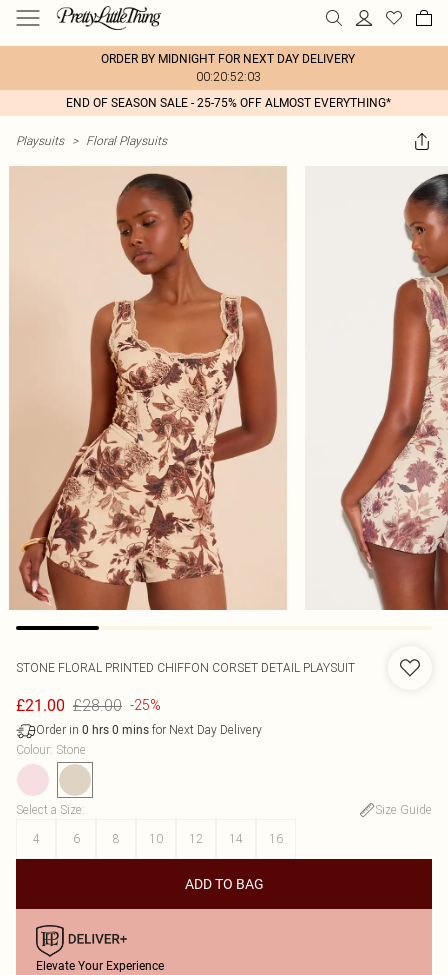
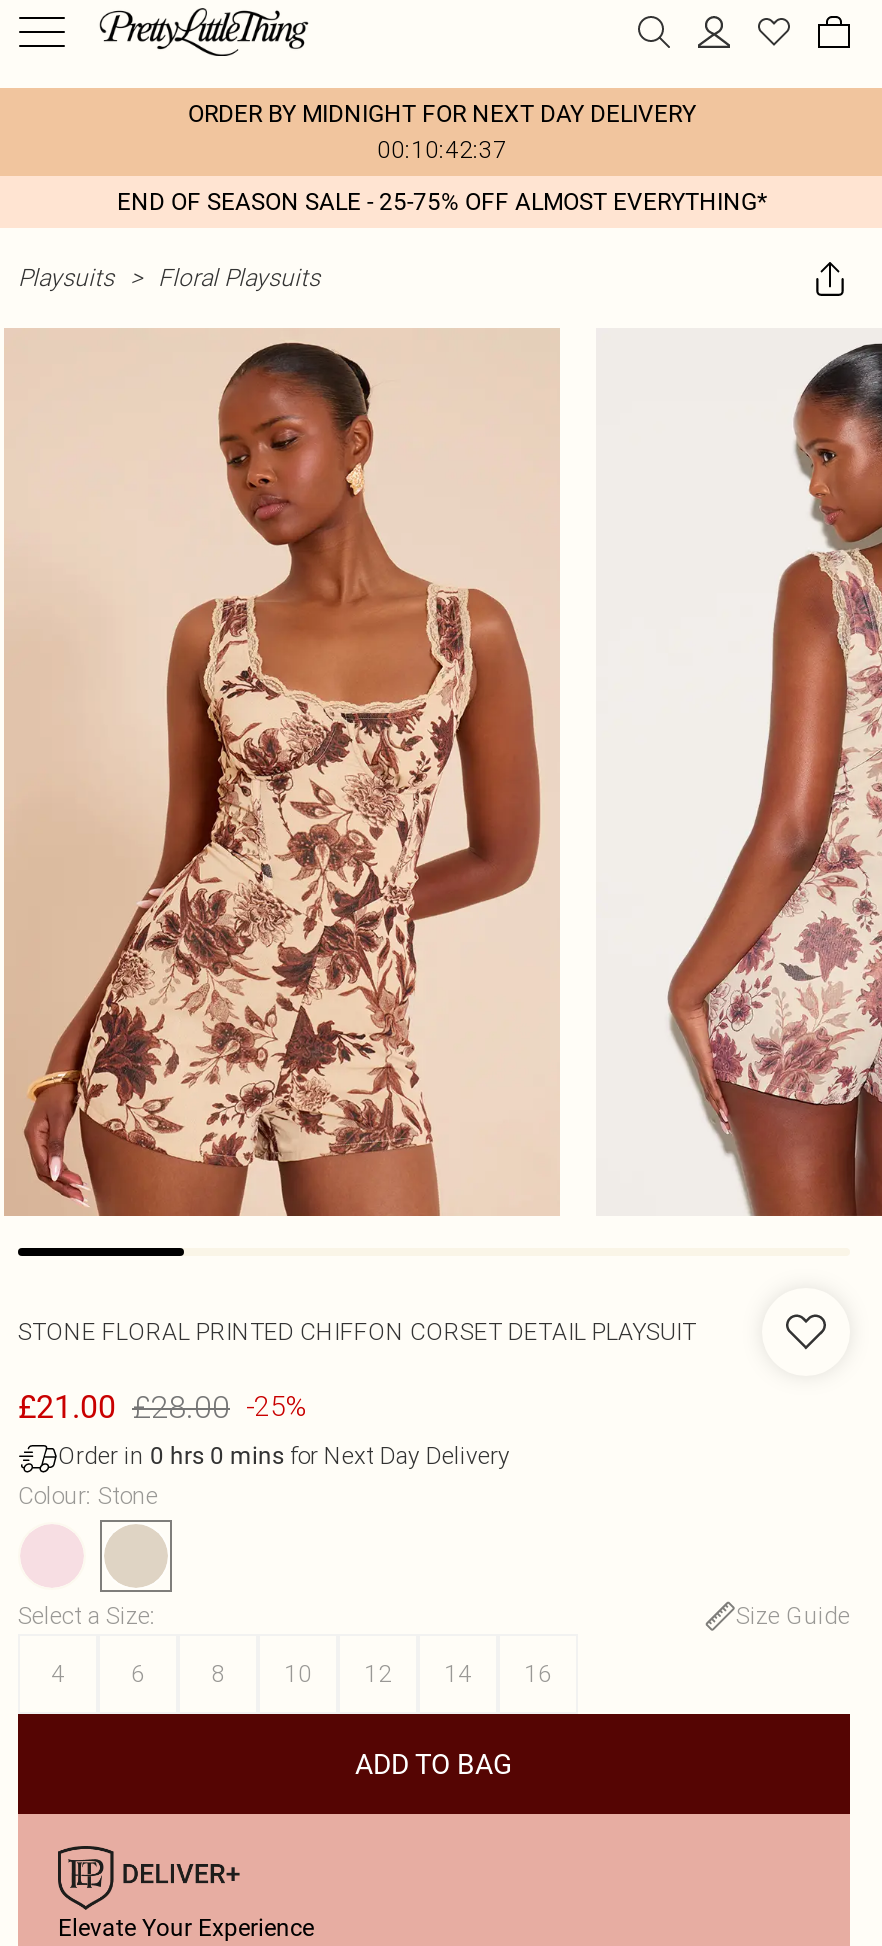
[195,69,260,84] 00:20:52:03 -> [377,134,507,164] 00:10:42:37

